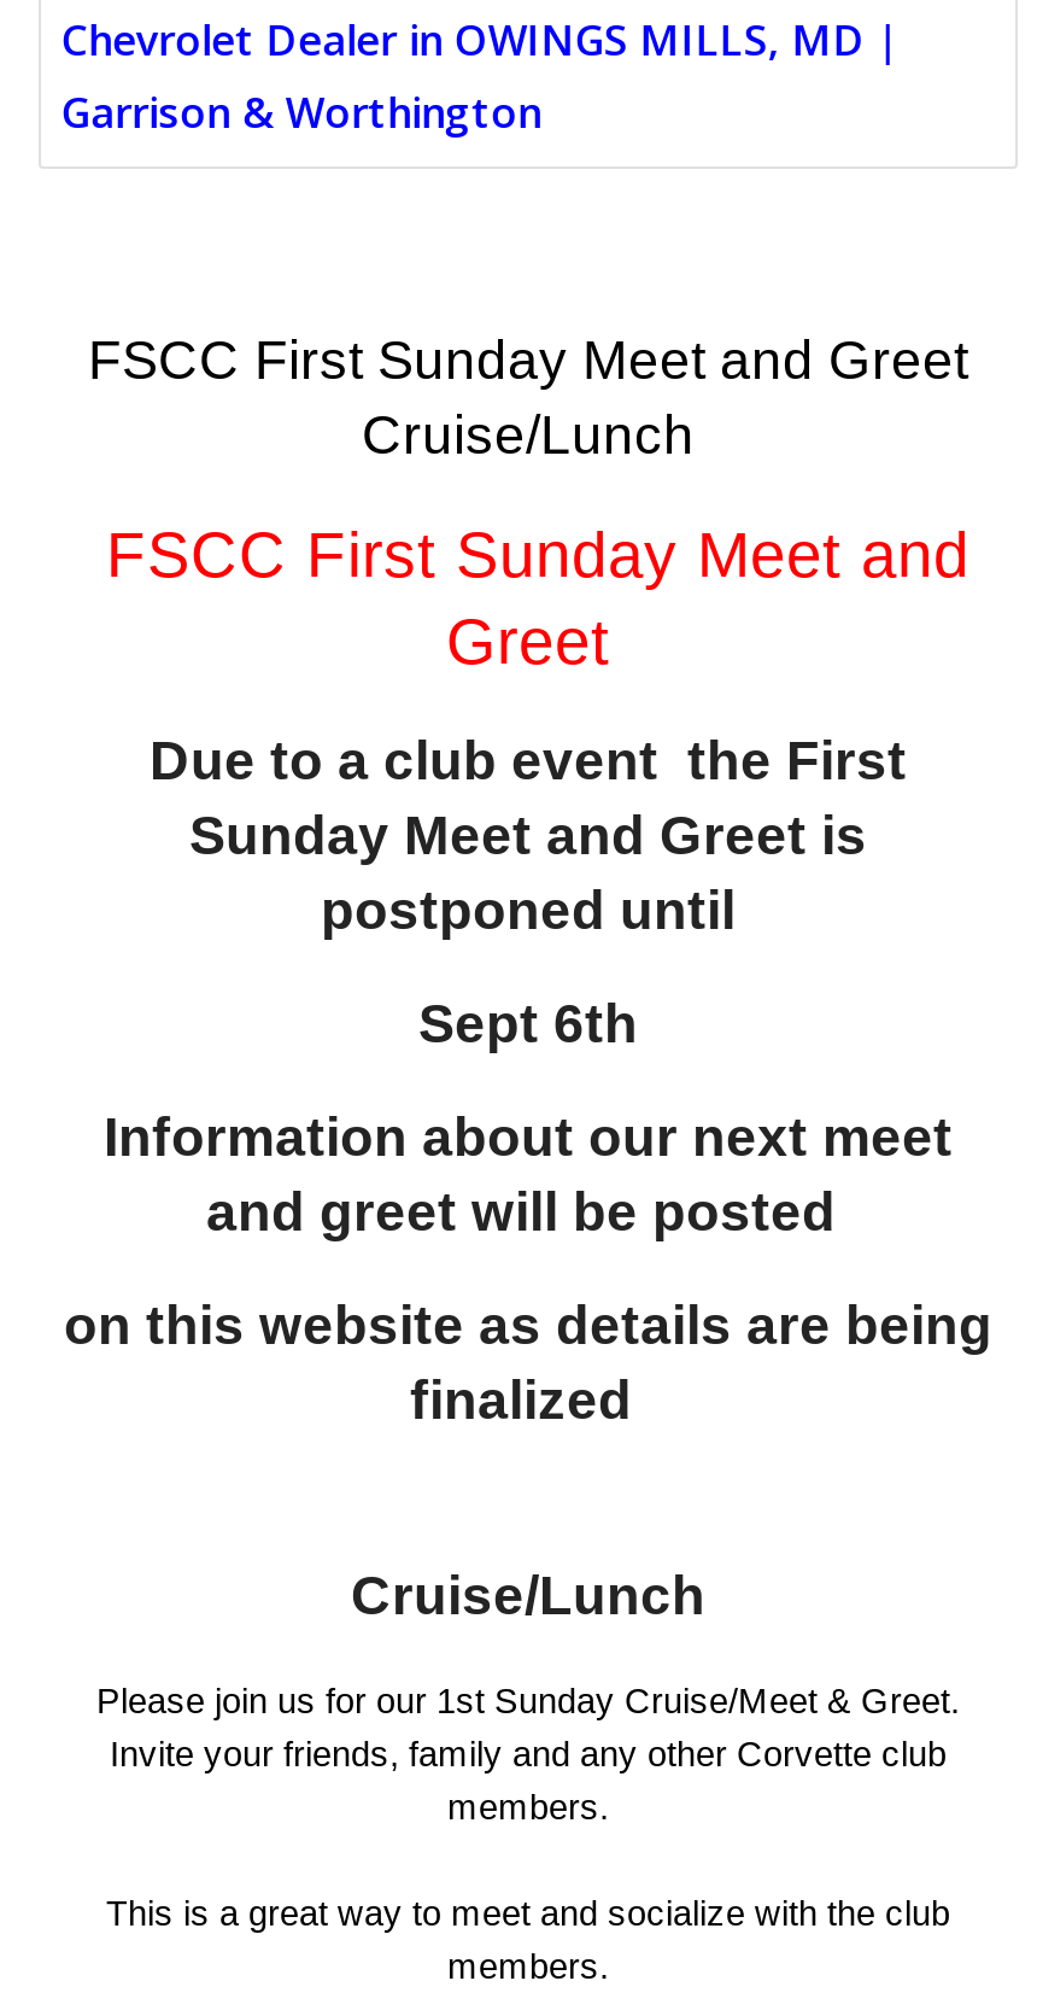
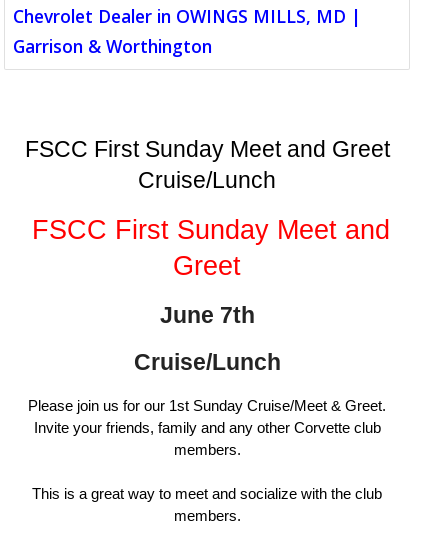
[64,729,992,1431] Due to a club event the First | Sunday Meet and Greet is | postponed until | Sept 6th | Information about our next meet | and greet will be posted | on this website as details are being | finalized -> [159,302,254,328] June 7th

